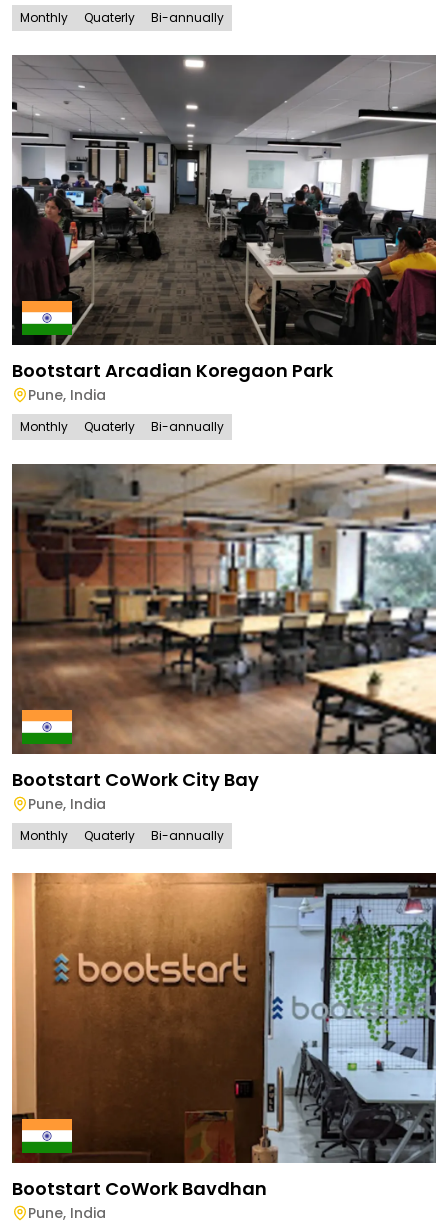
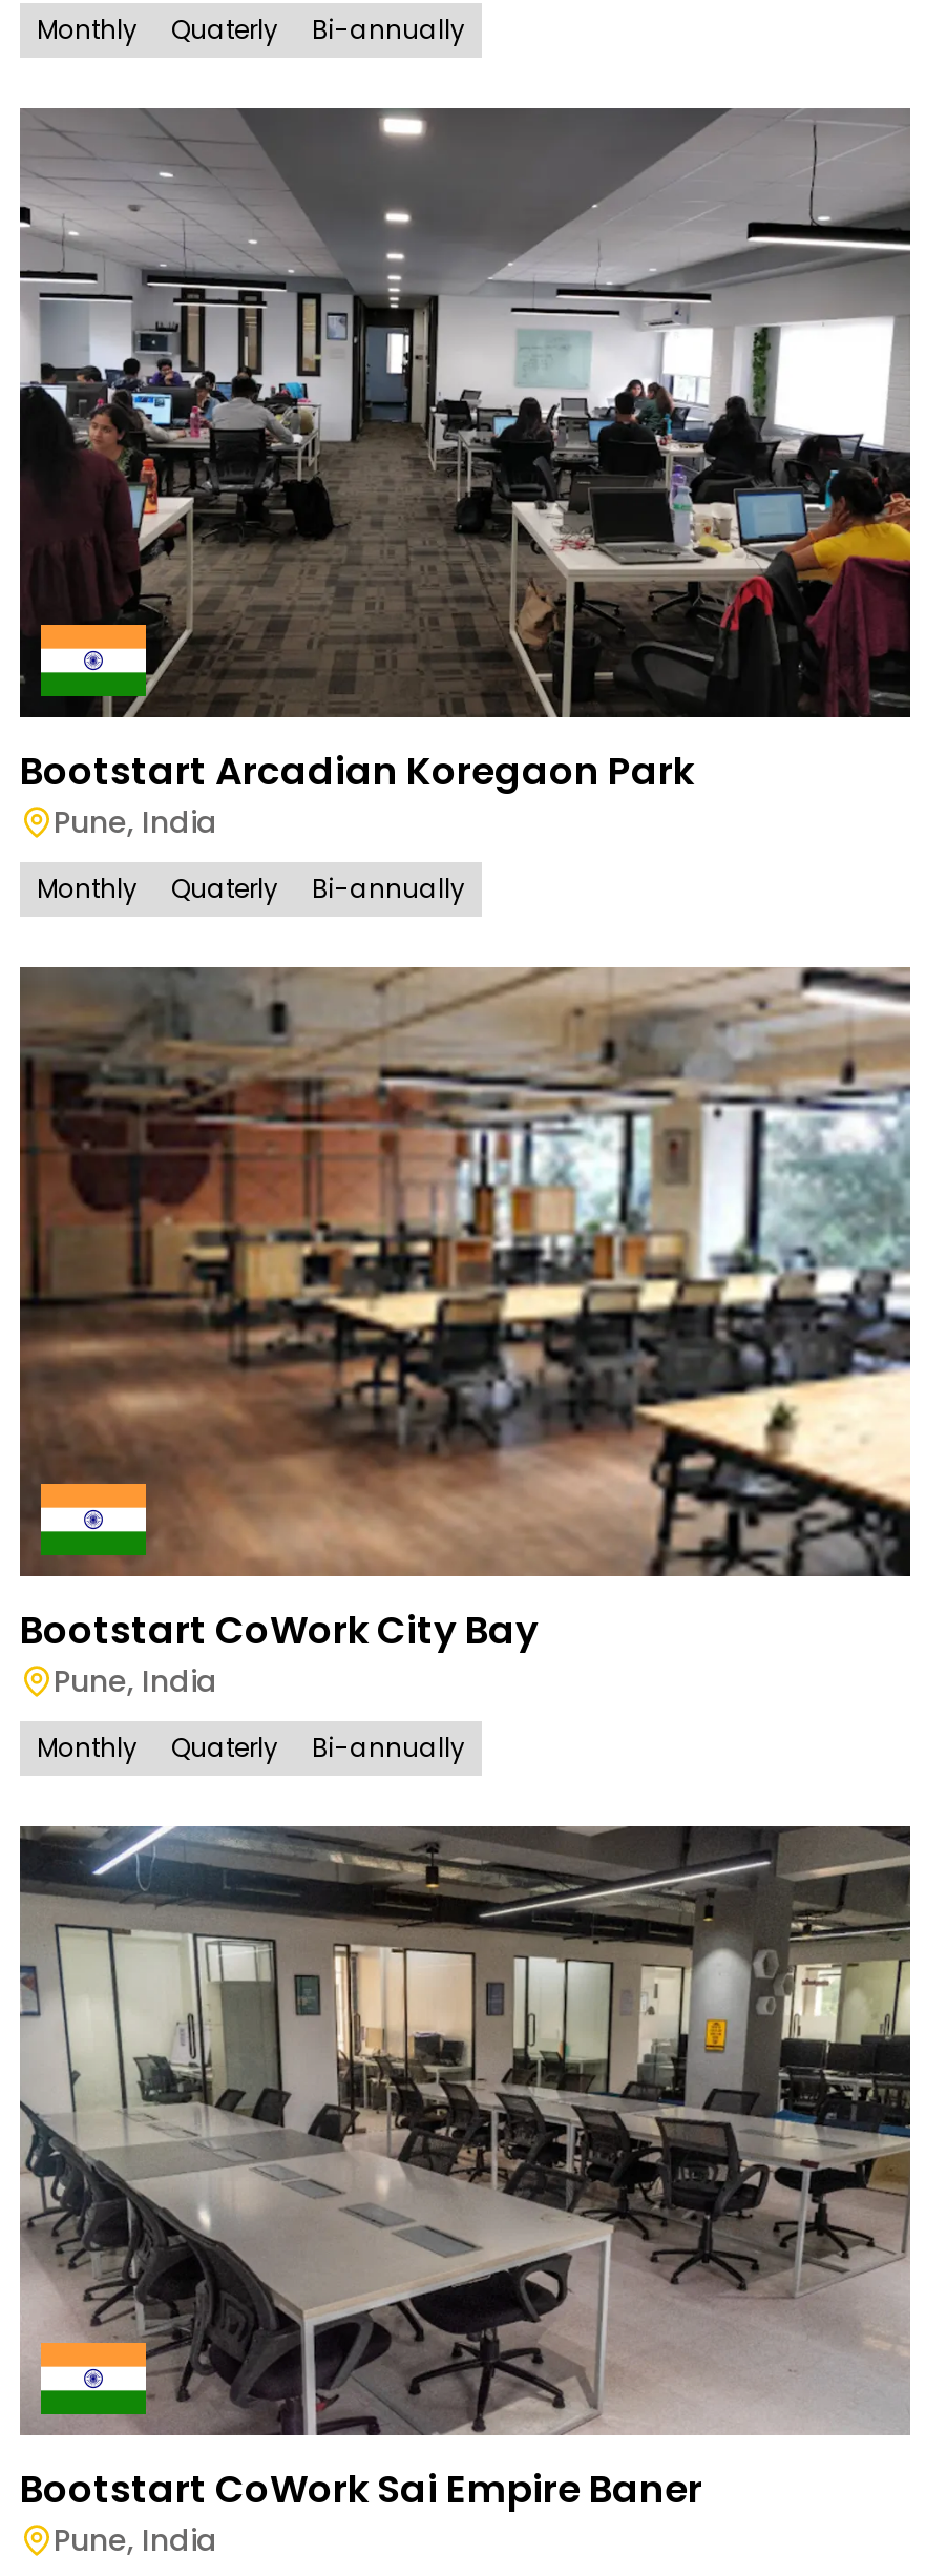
[11,872,437,1201] [image] | Bootstart CoWork Bavdhan -> [18,1824,912,2514] [image] | Bootstart CoWork Sai Empire Baner

